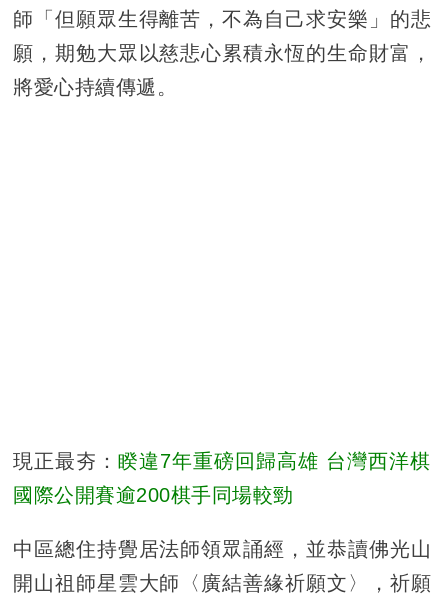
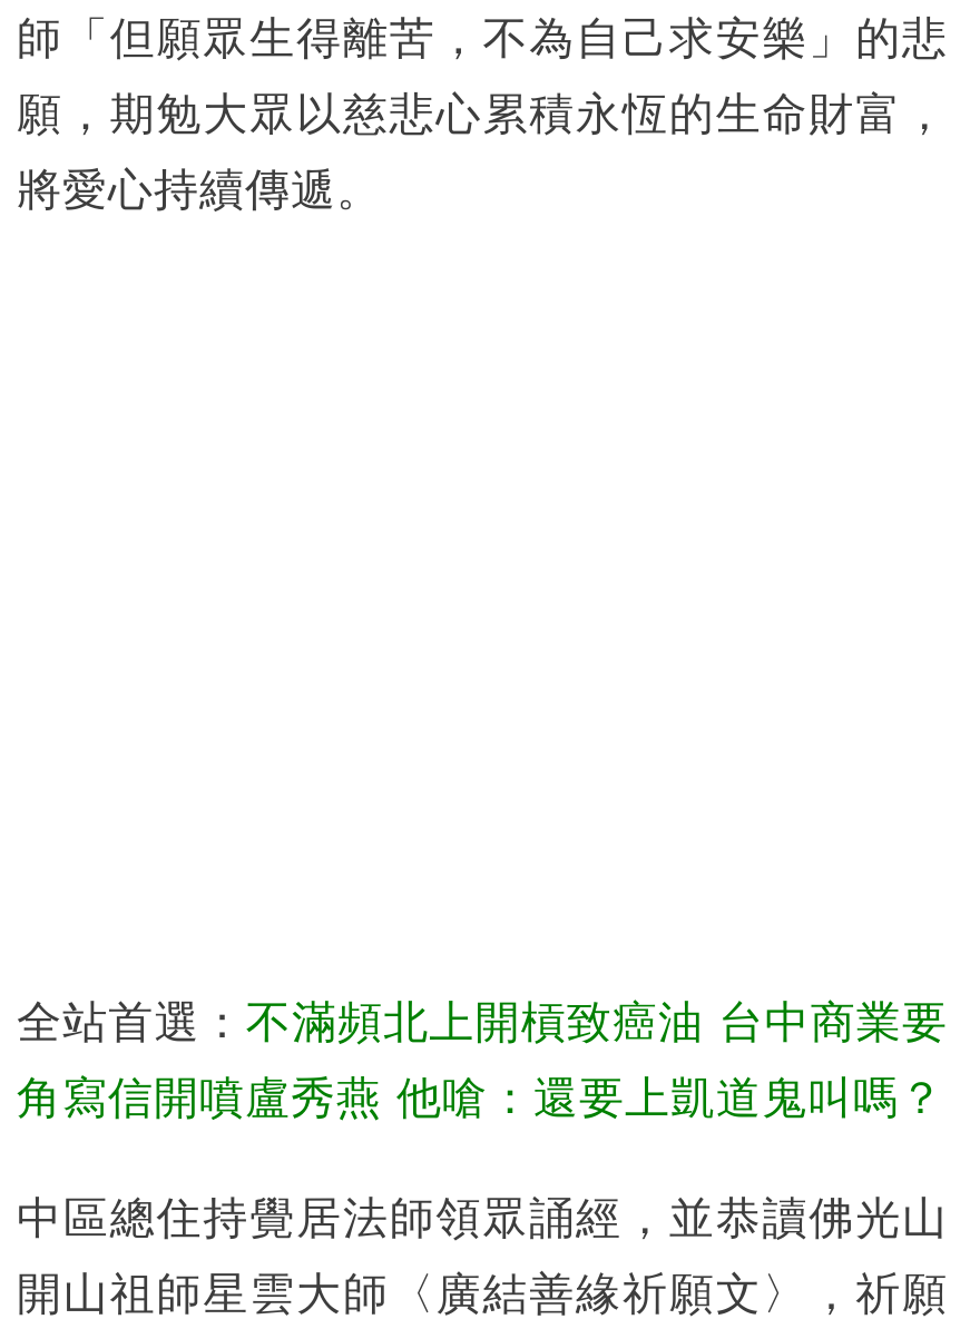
[13,450,431,472] 現正最夯：睽違7年重磅回歸高雄 台灣西洋棋 -> [17,997,948,1046] 全站首選：不滿頻北上開槓致癌油 台中商業要
[13,484,293,506] 國際公開賽逾200棋手同場較勁 -> [17,1072,944,1121] 角寫信開噴盧秀燕 他嗆：還要上凱道鬼叫嗎？

